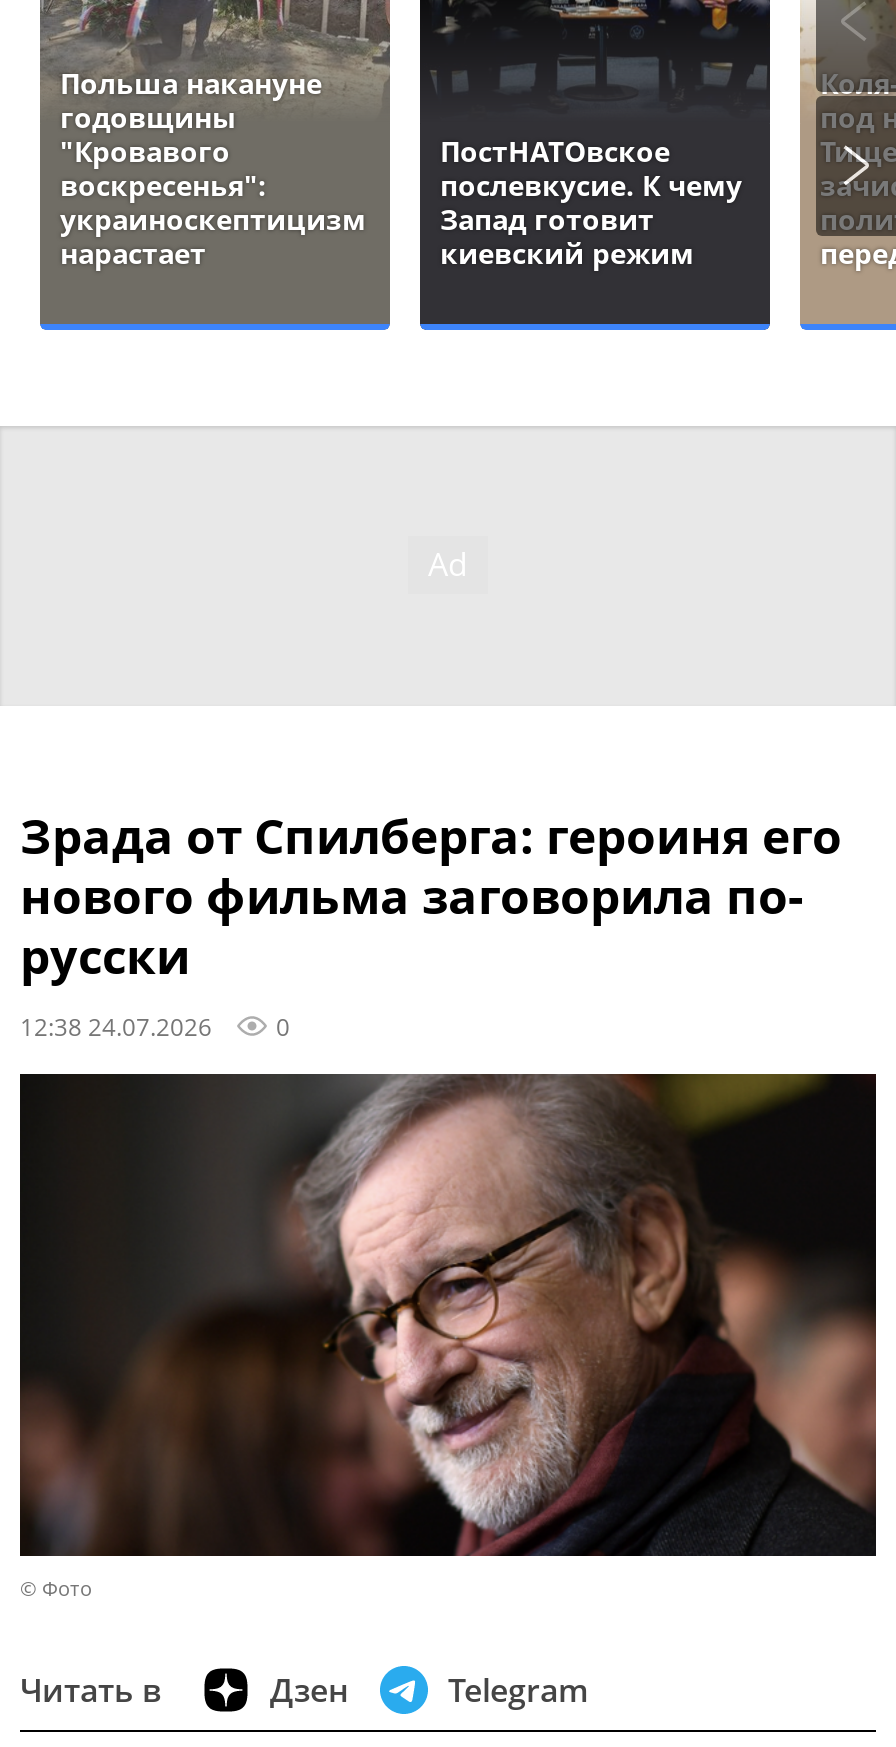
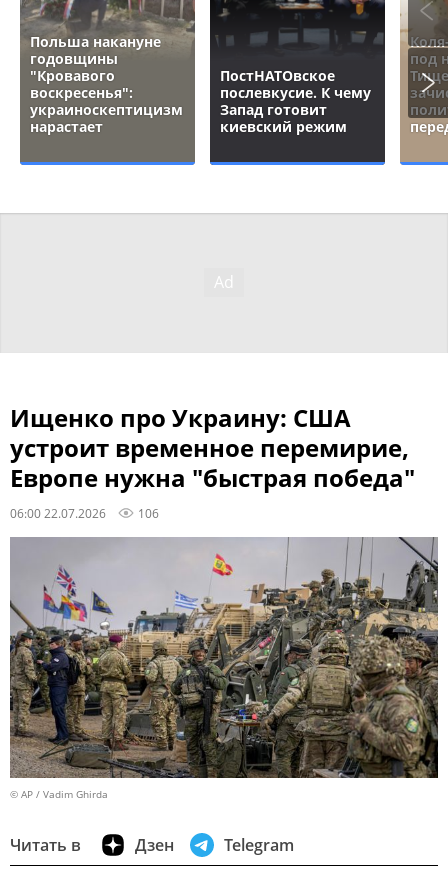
[20,802,842,1042] Зрада от Спилберга: героиня его | нового фильма заговорила по- | русски | 12:38 24.07.2026 | 0 -> [10,401,415,521] Ищенко про Украину: США | устроит временное перемирие, | Европе нужна "быстрая победа" | 06:00 22.07.2026 | 106
[18,1074,878,1601] [image] | © Фото -> [9,536,439,801] [image] | © AP / Vadim Ghirda

